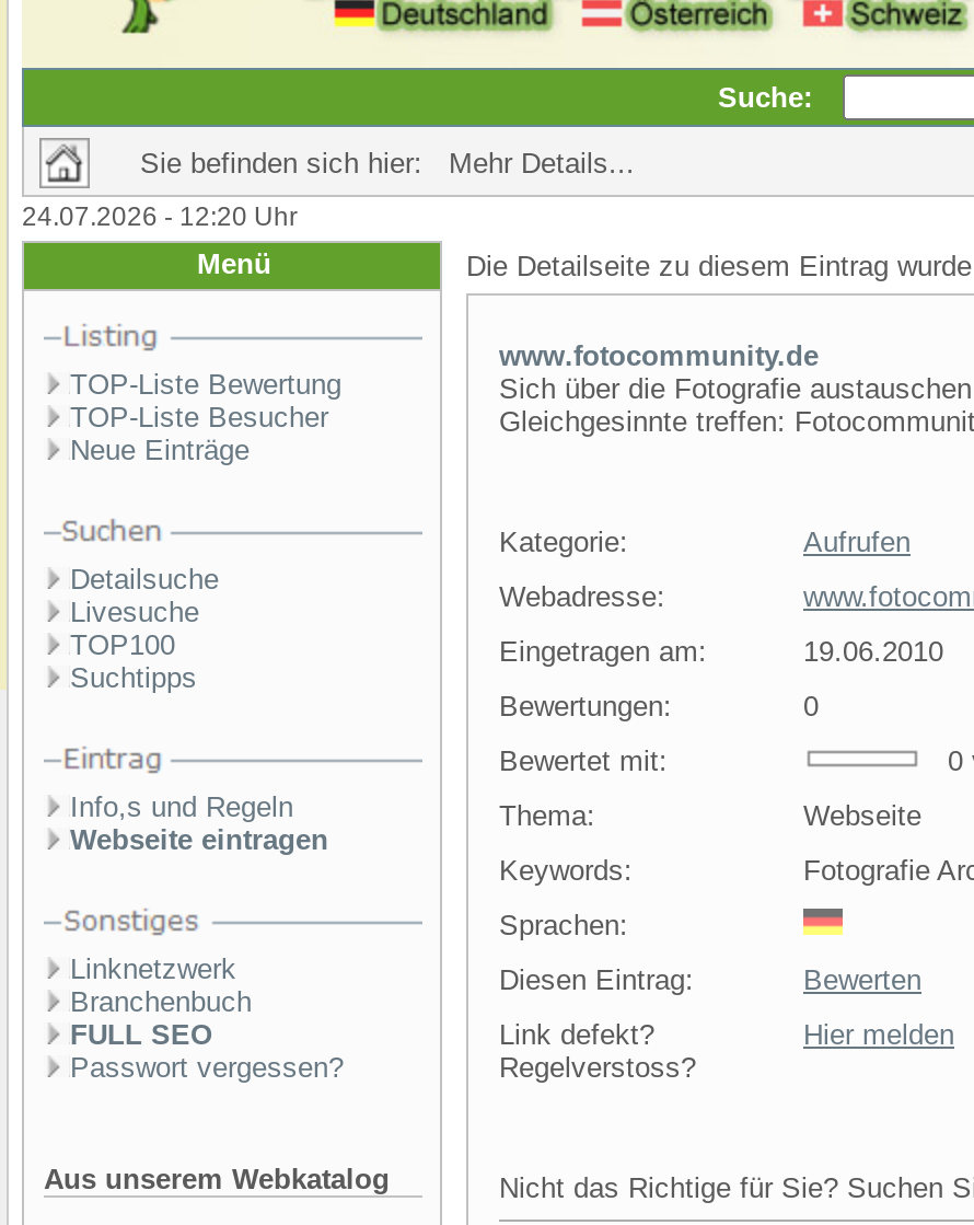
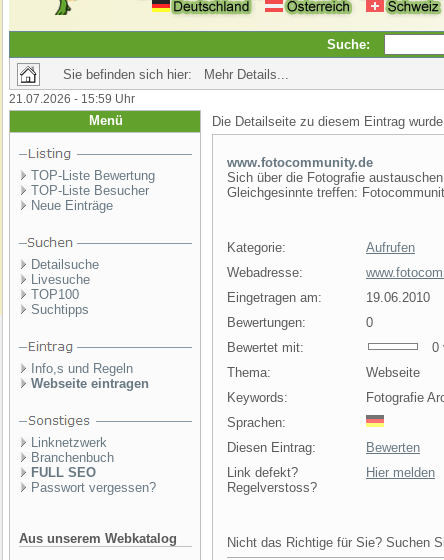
[22,201,298,232] 24.07.2026 - 12:20 Uhr -> [9,92,135,106] 21.07.2026 - 15:59 Uhr

